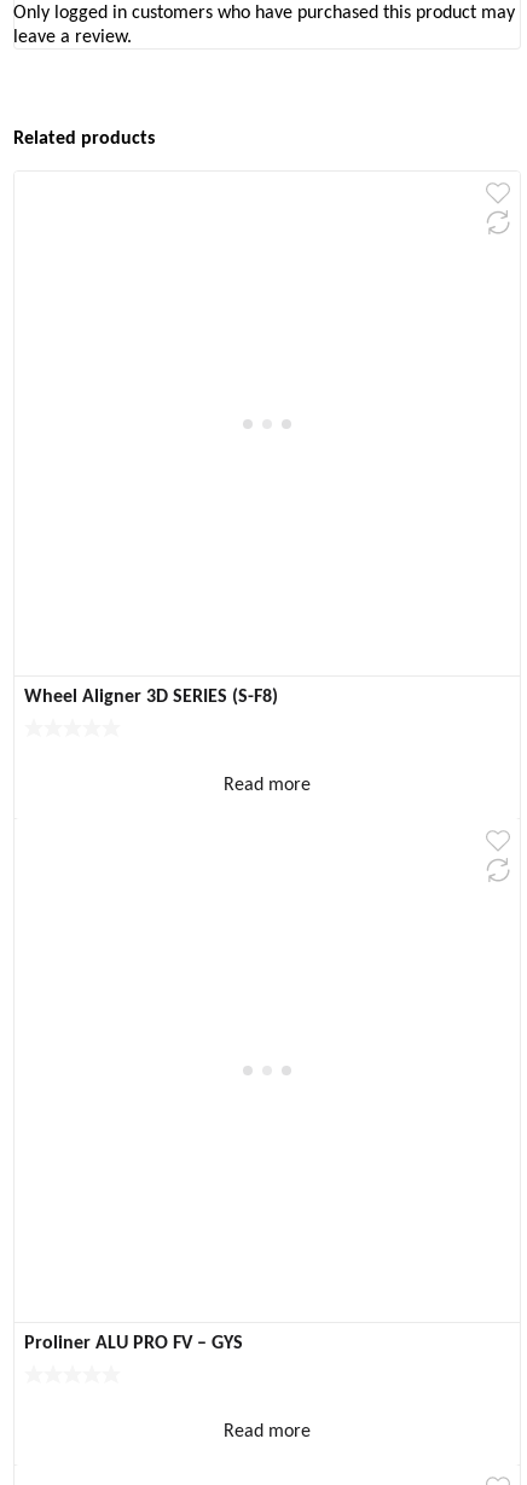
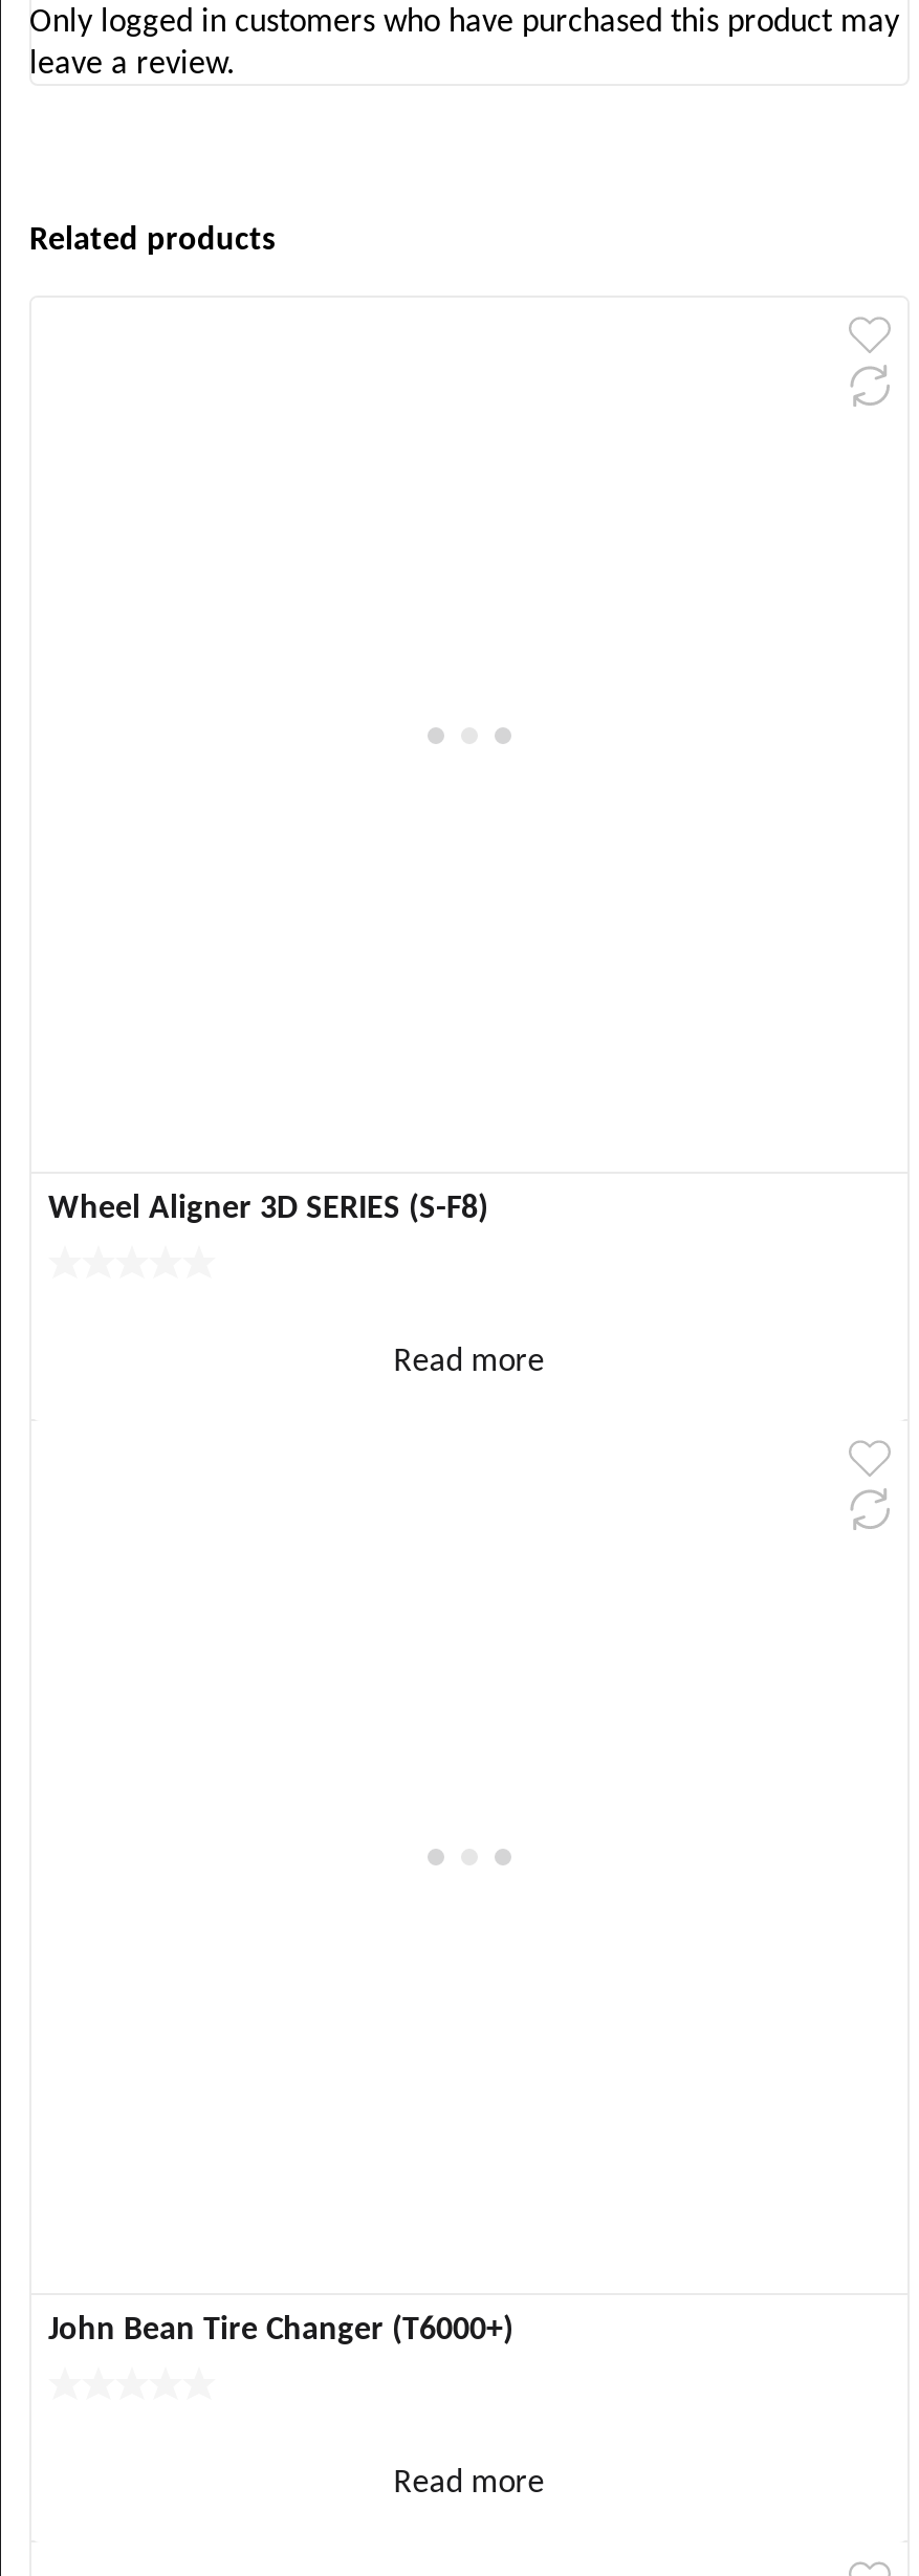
[24,1334,243,1354] Proliner ALU PRO FV – GYS -> [48,2314,513,2348] John Bean Tire Changer (T6000+)

